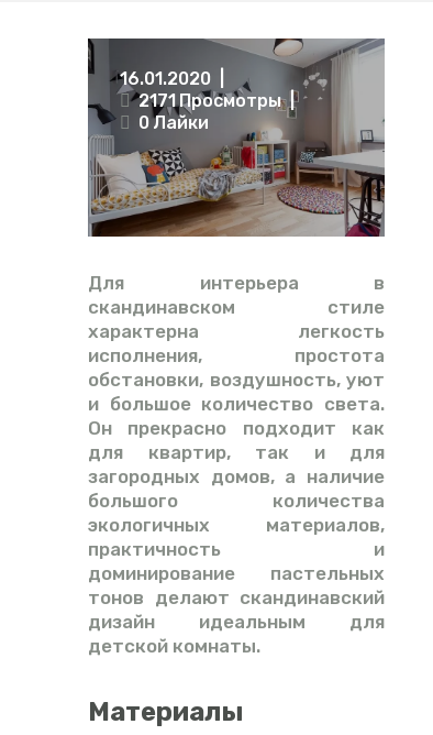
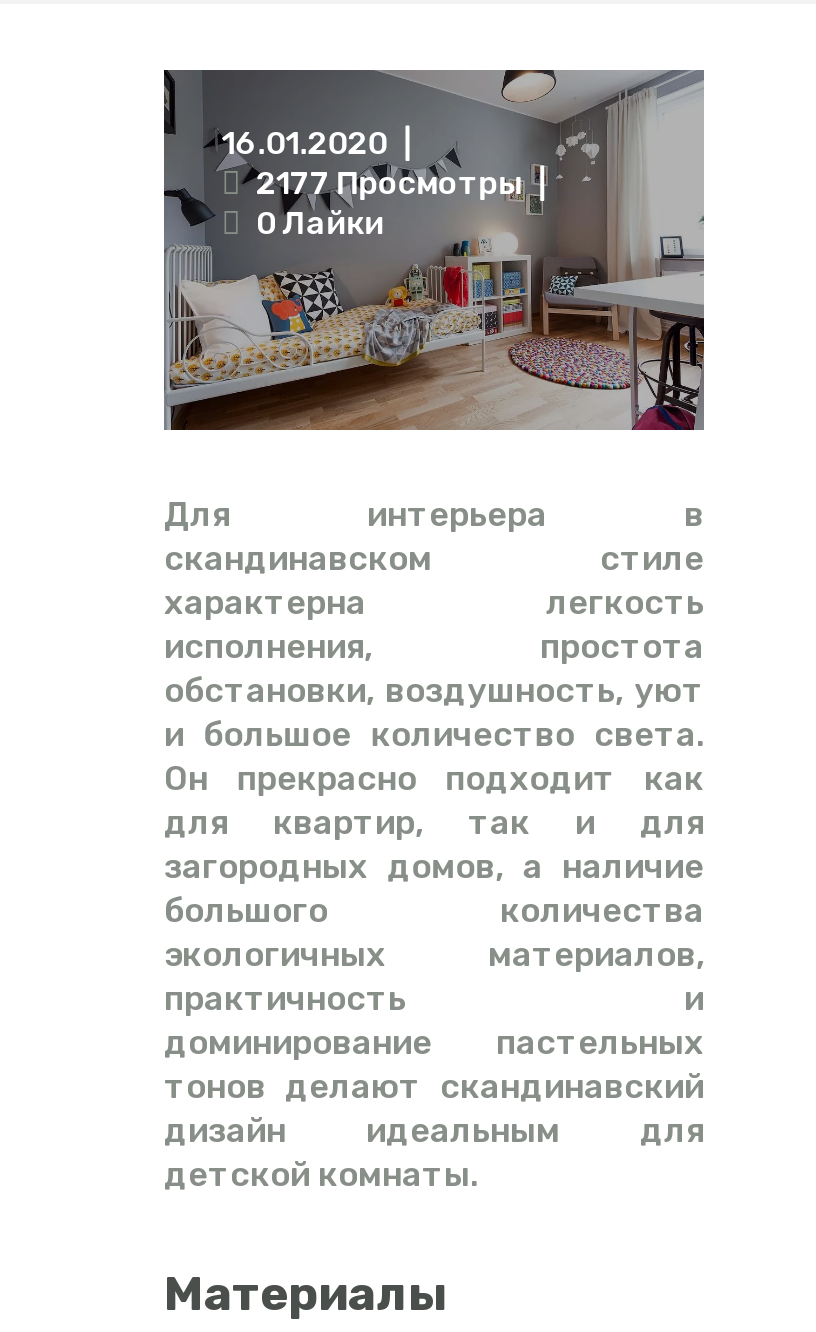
[138,91,282,112] 2171 Просмотры -> [256,165,522,203] 2177 Просмотры

